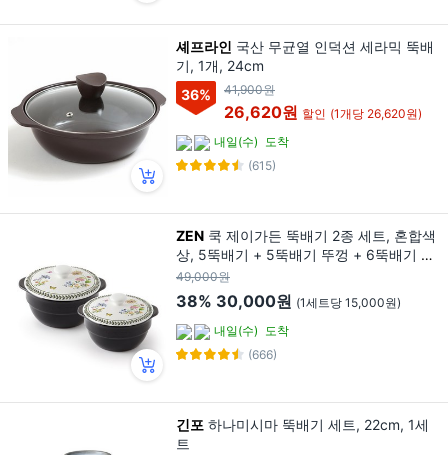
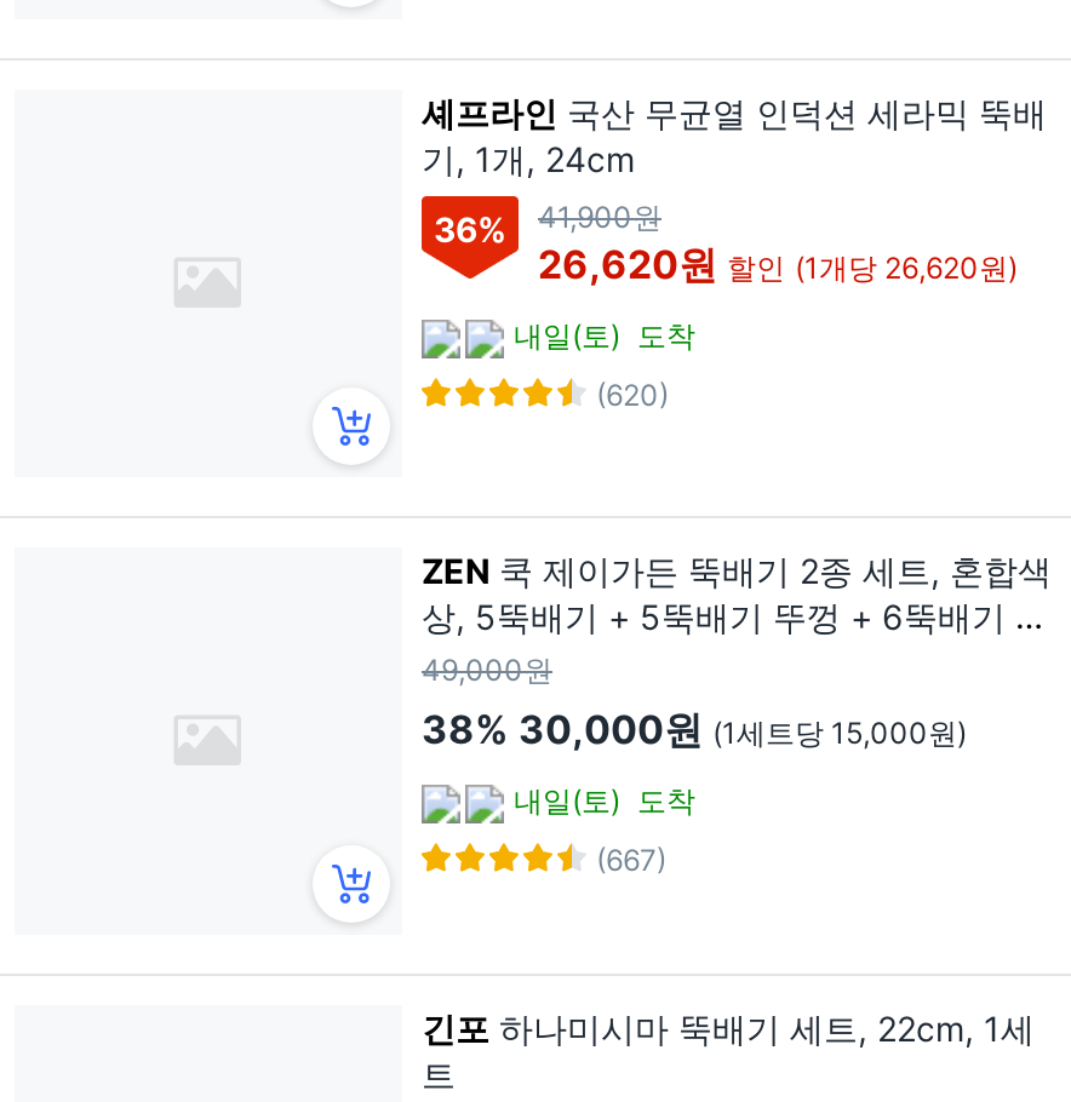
[8,72,167,178] [image] -> none
[214,134,289,149] 내일(수) 도착 -> [514,318,695,354] 내일(토) 도착
[248,158,276,173] (615) -> [596,377,669,413] (620)
[18,266,159,357] [image] -> none
[214,323,289,338] 내일(수) 도착 -> [514,783,695,819] 내일(토) 도착
[248,347,277,362] (666) -> [596,842,666,878] (667)

